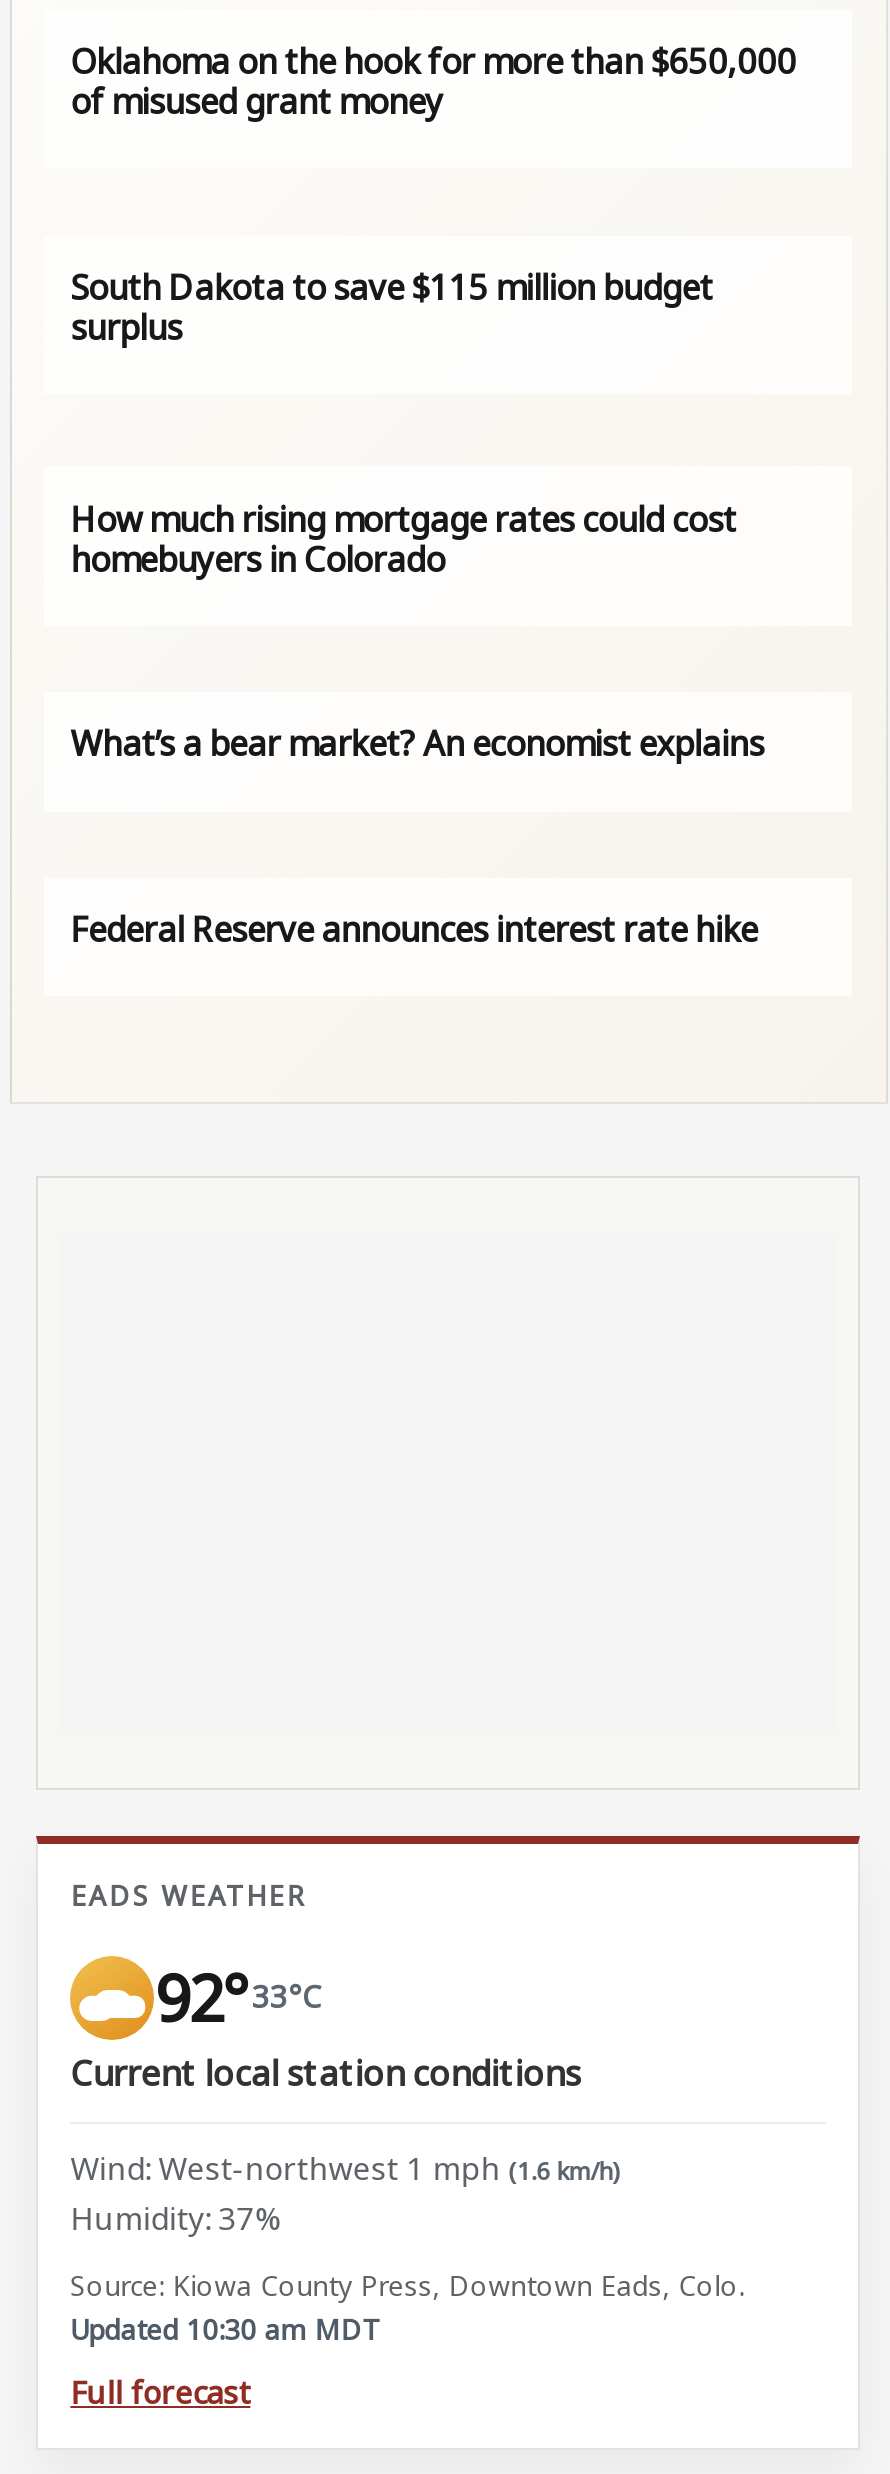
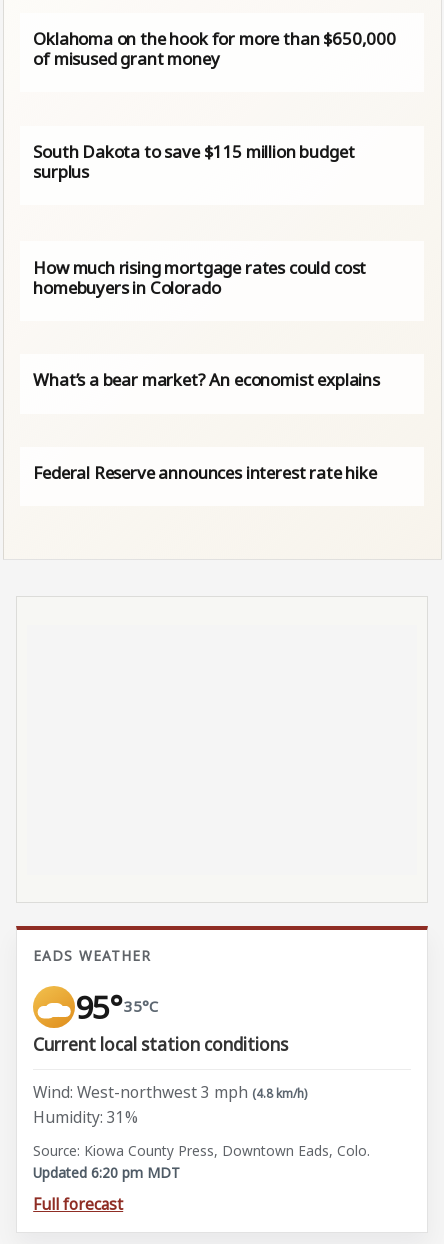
[155,1955,320,2041] 92° 33°C -> [75,985,158,1028] 95° 35°C
[70,2145,618,2189] Wind: West-northwest 1 mph (1.6 km/h) -> [33,1081,307,1103] Wind: West-northwest 3 mph (4.8 km/h)
[70,2196,280,2240] Humidity: 37% -> [33,1106,138,1128] Humidity: 31%
[70,2310,380,2348] Updated 10:30 am MDT -> [33,1163,180,1182] Updated 6:20 pm MDT

